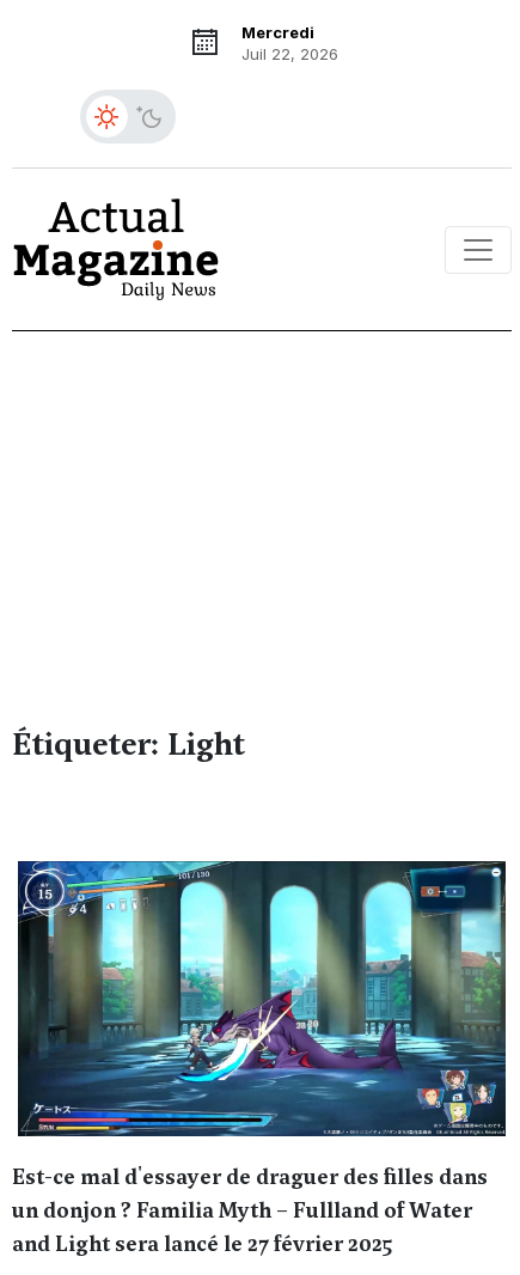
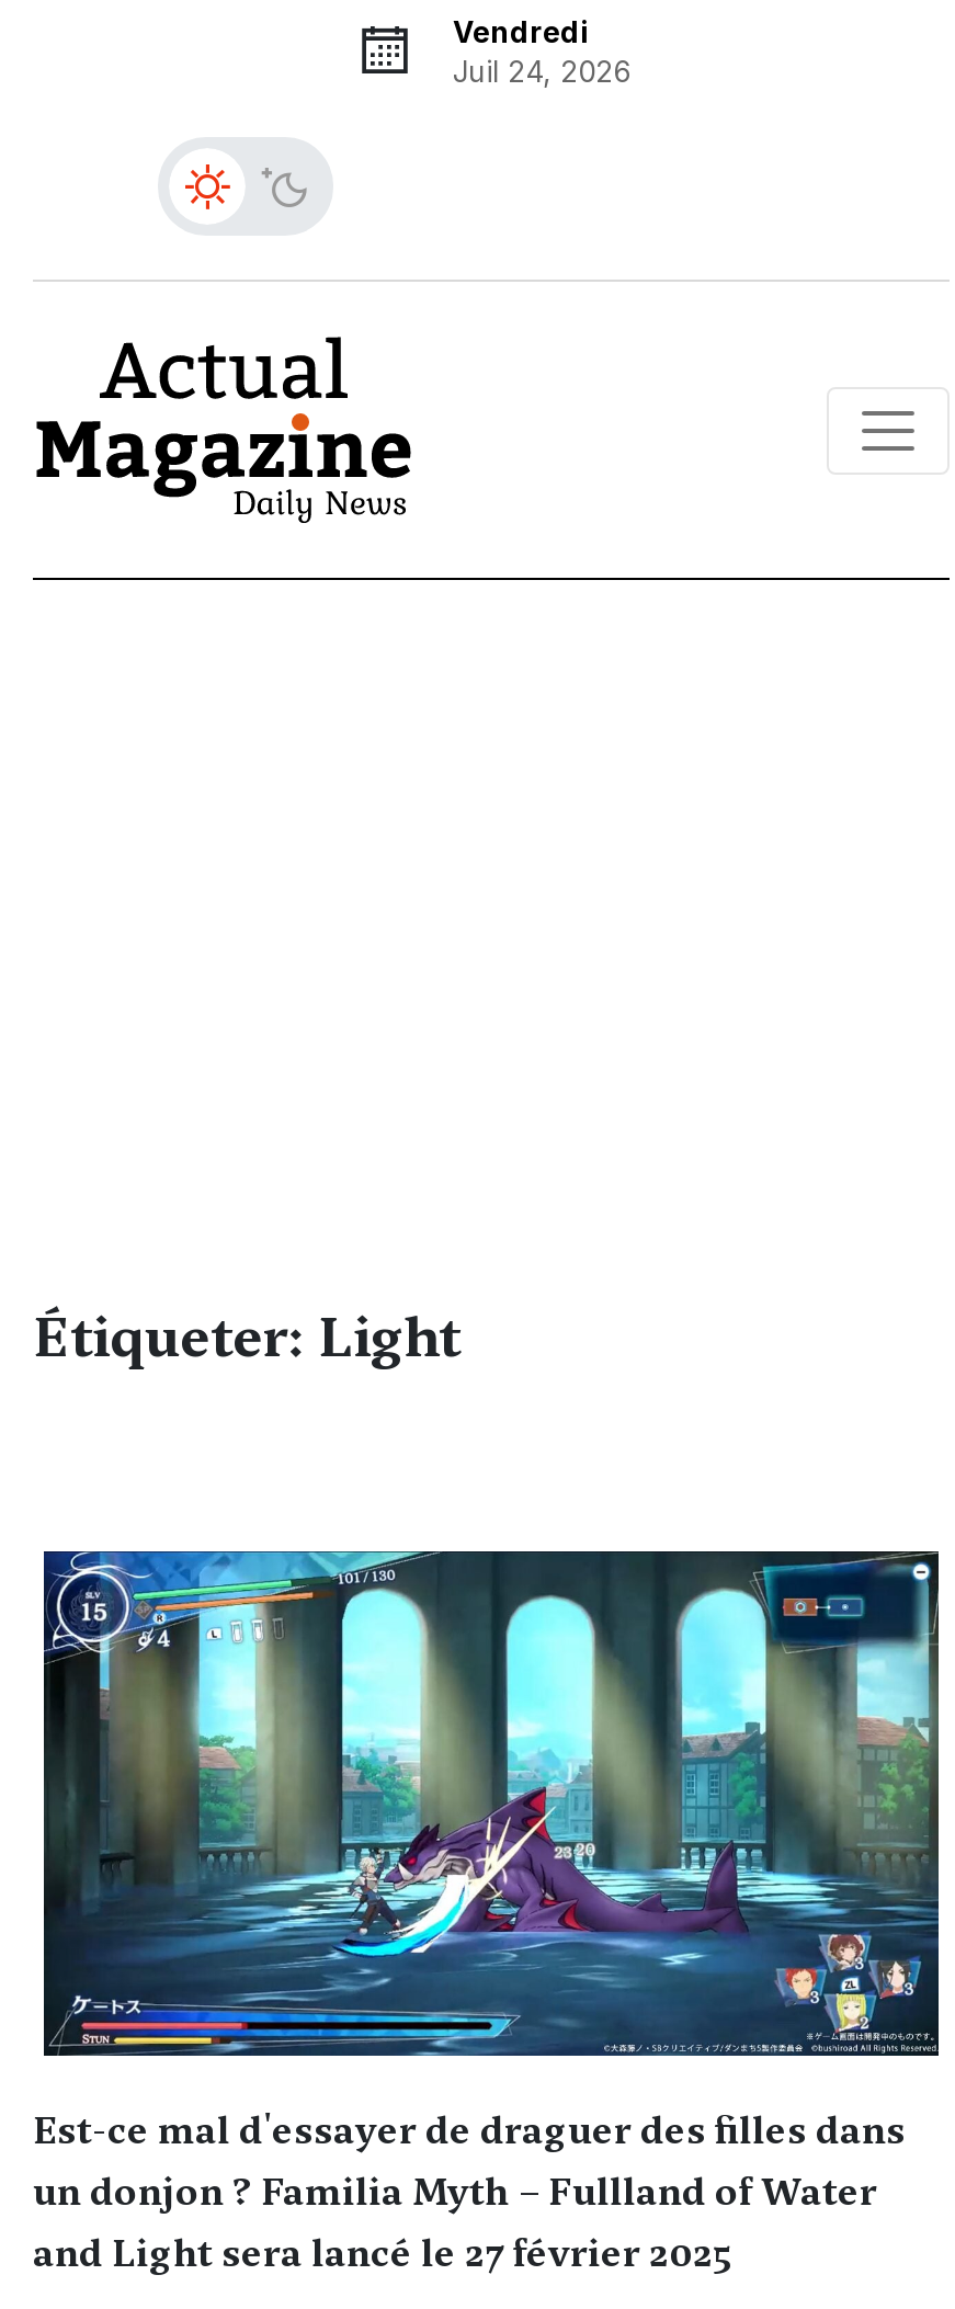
[241,23,338,63] Mercredi | Juil 22, 2026 -> [453,14,630,89] Vendredi | Juil 24, 2026

